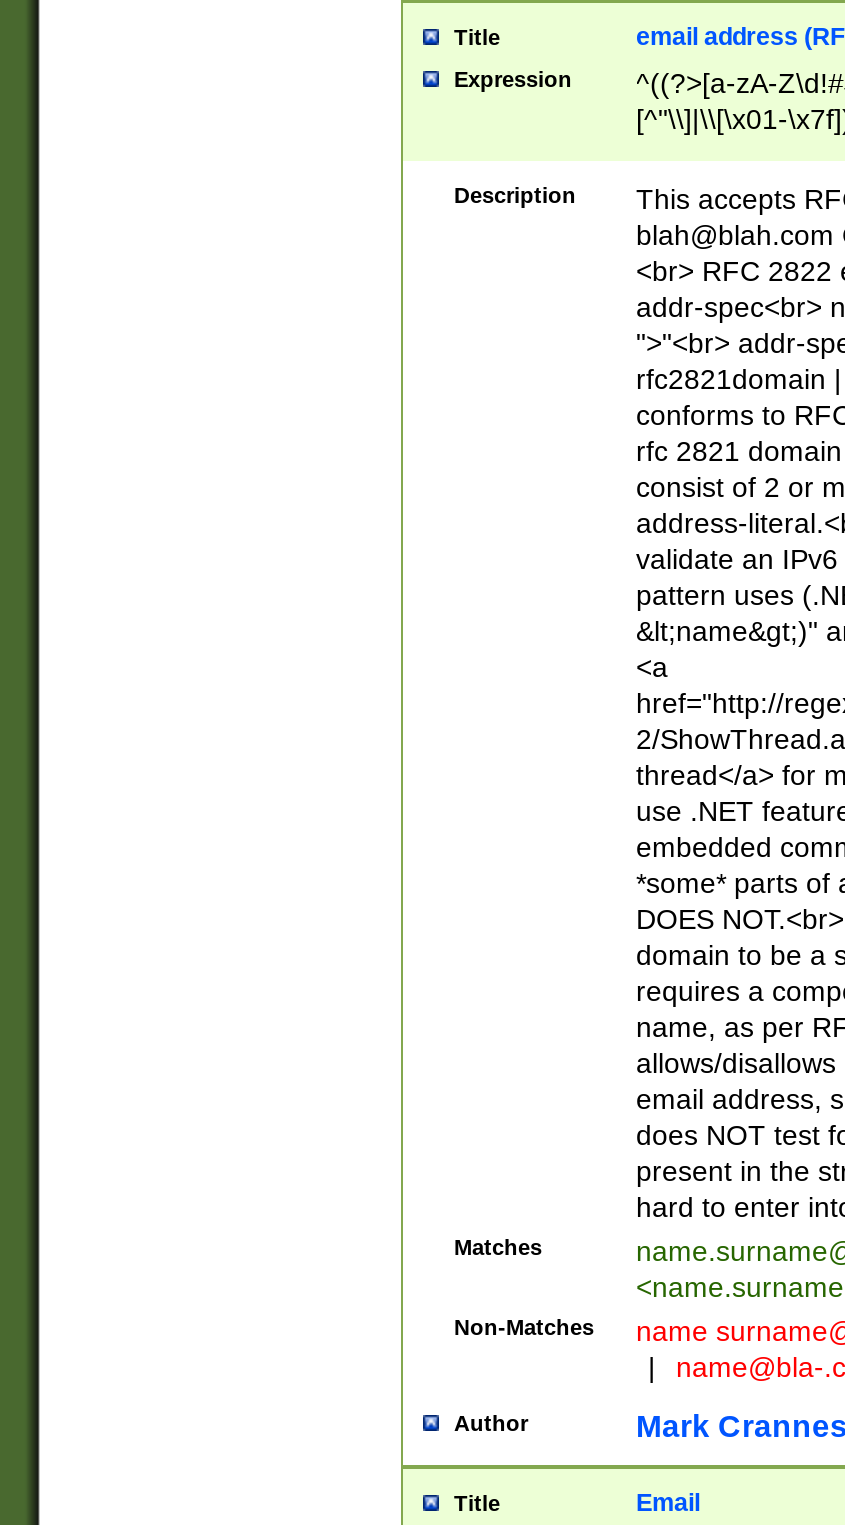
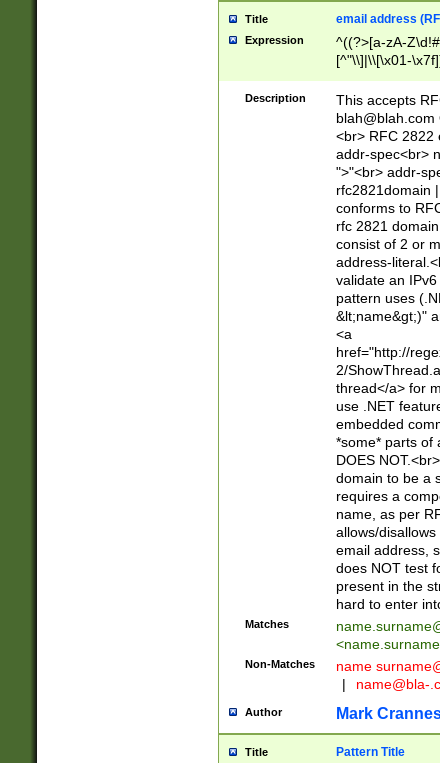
[636,1489,700,1517] Email -> [335,745,404,759] Pattern Title

